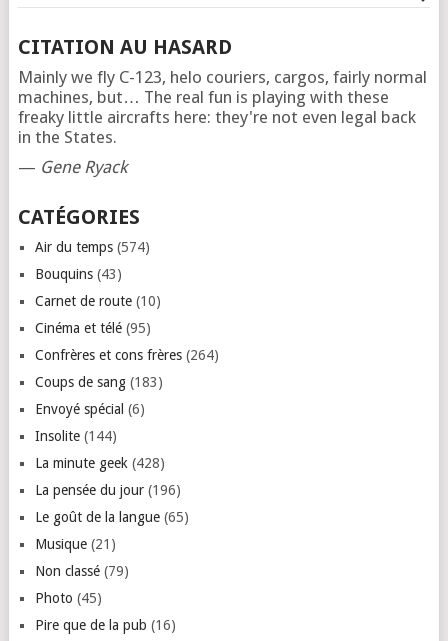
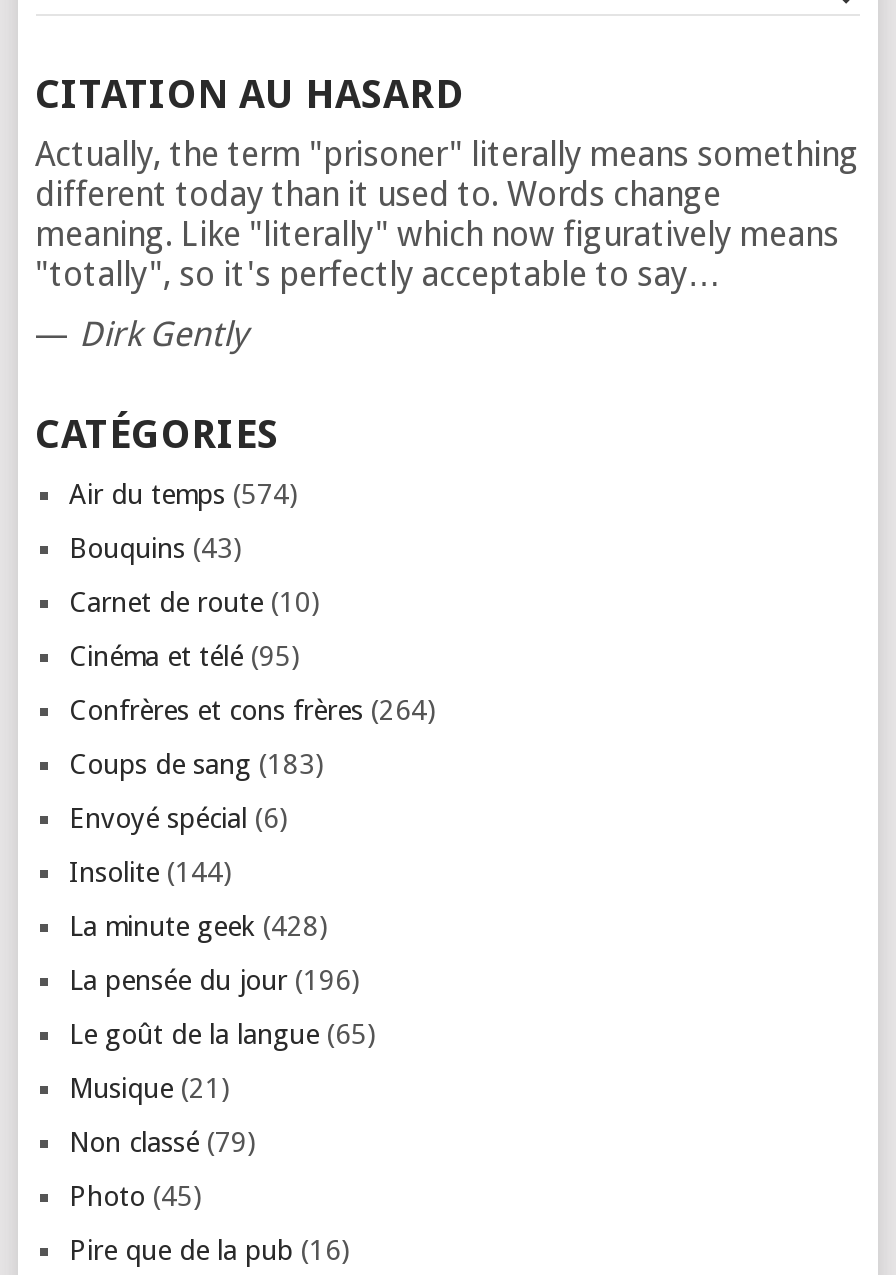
[17,67,426,147] Mainly we fly C-123, helo couriers, cargos, fairly normal | machines, but… The real fun is playing with these | freaky little aircrafts here: they're not even legal back | in the States. -> [35,134,859,294] Actually, the term "prisoner" literally means something | different today than it used to. Words change | meaning. Like "literally" which now figuratively means | "totally", so it's perfectly acceptable to say…
[17,157,126,177] — Gene Ryack -> [35,314,247,354] — Dirk Gently

